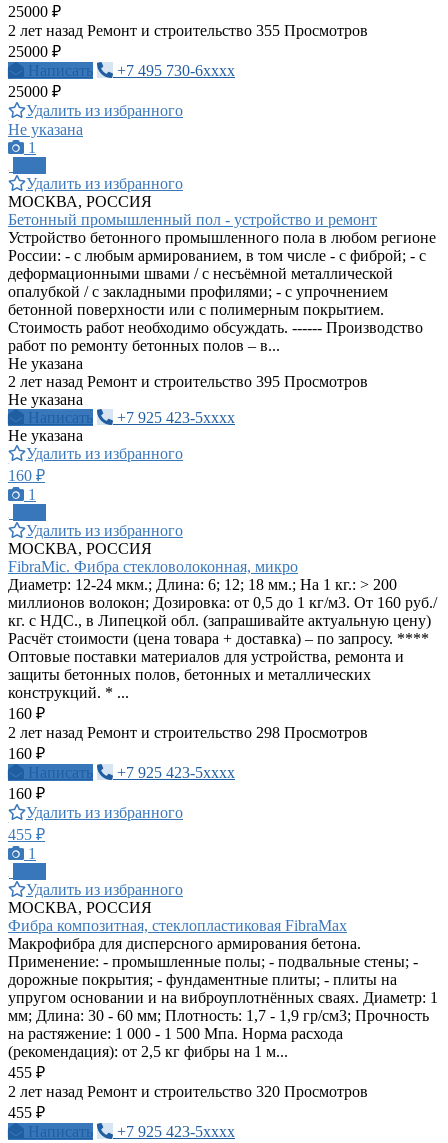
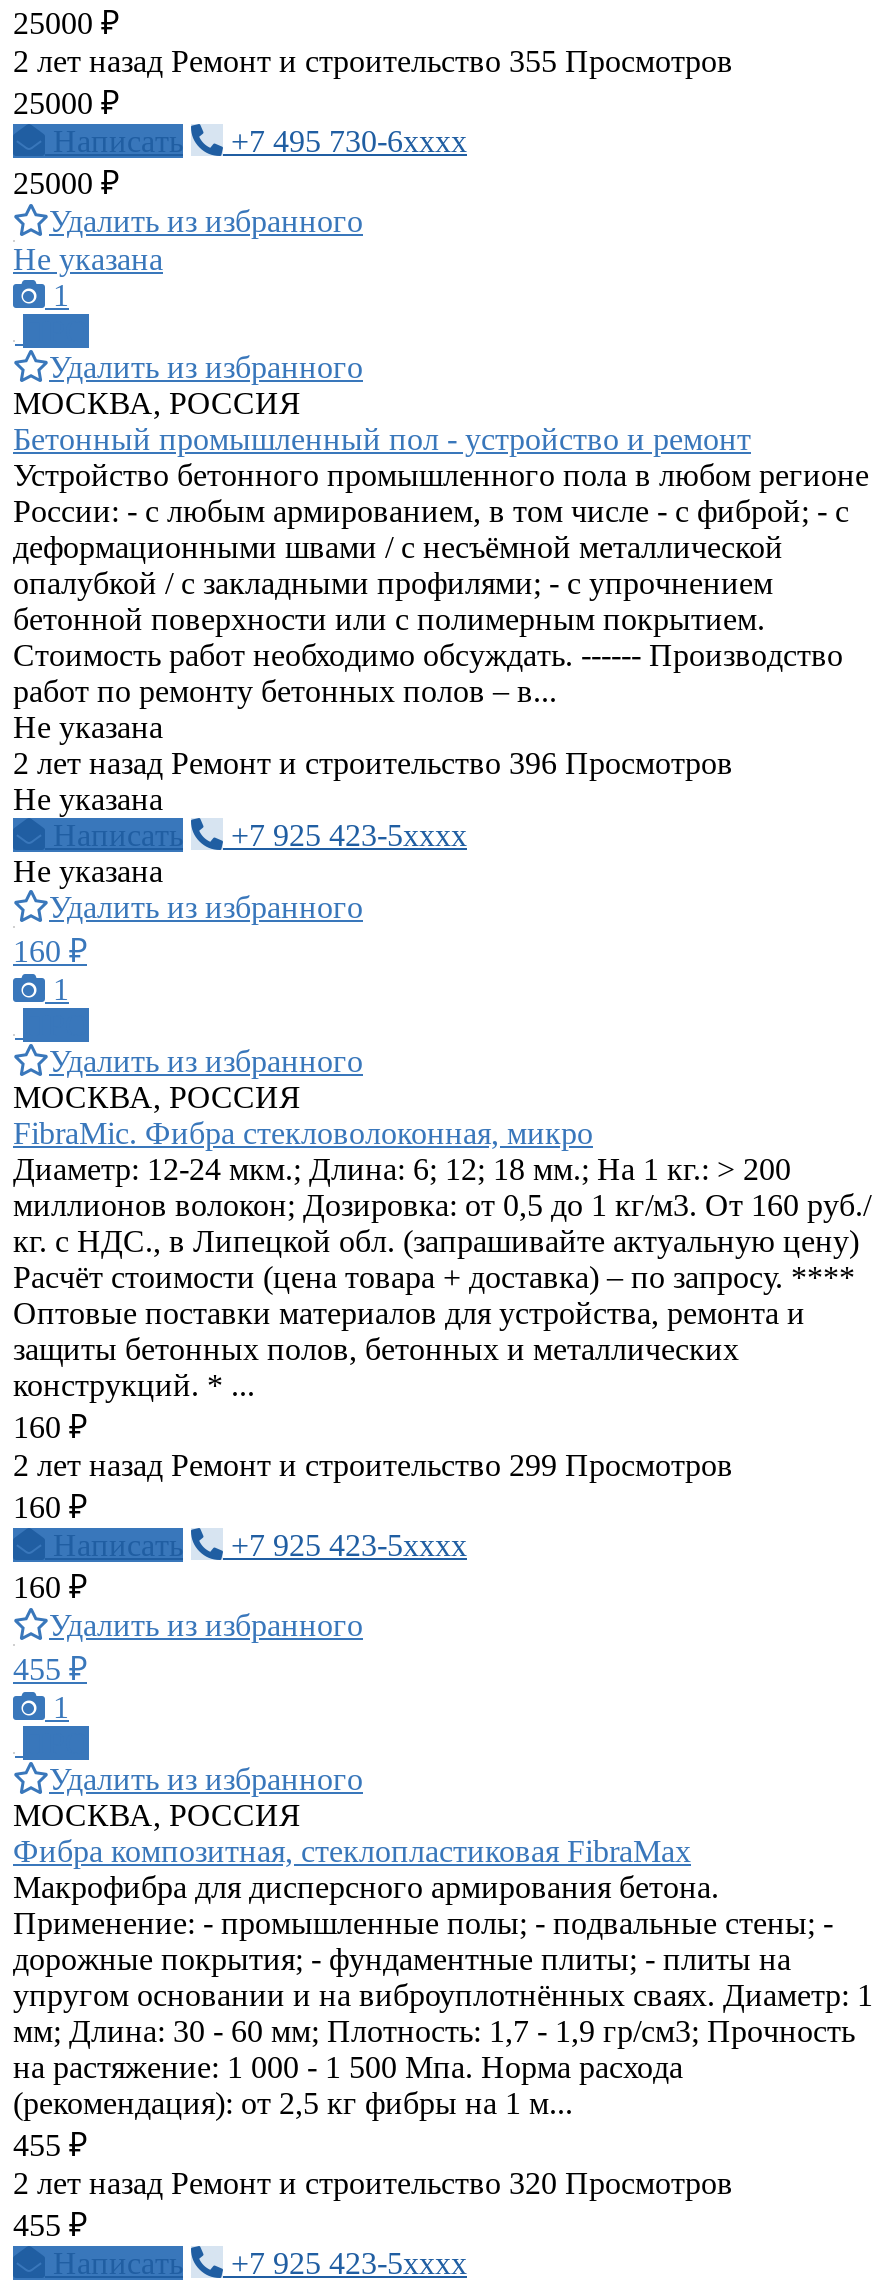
[8,373,368,390] 2 лет назад Ремонт и строительство 395 Просмотров -> [13,746,733,780] 2 лет назад Ремонт и строительство 396 Просмотров
[8,724,368,741] 2 лет назад Ремонт и строительство 298 Просмотров -> [13,1448,733,1482] 2 лет назад Ремонт и строительство 299 Просмотров

